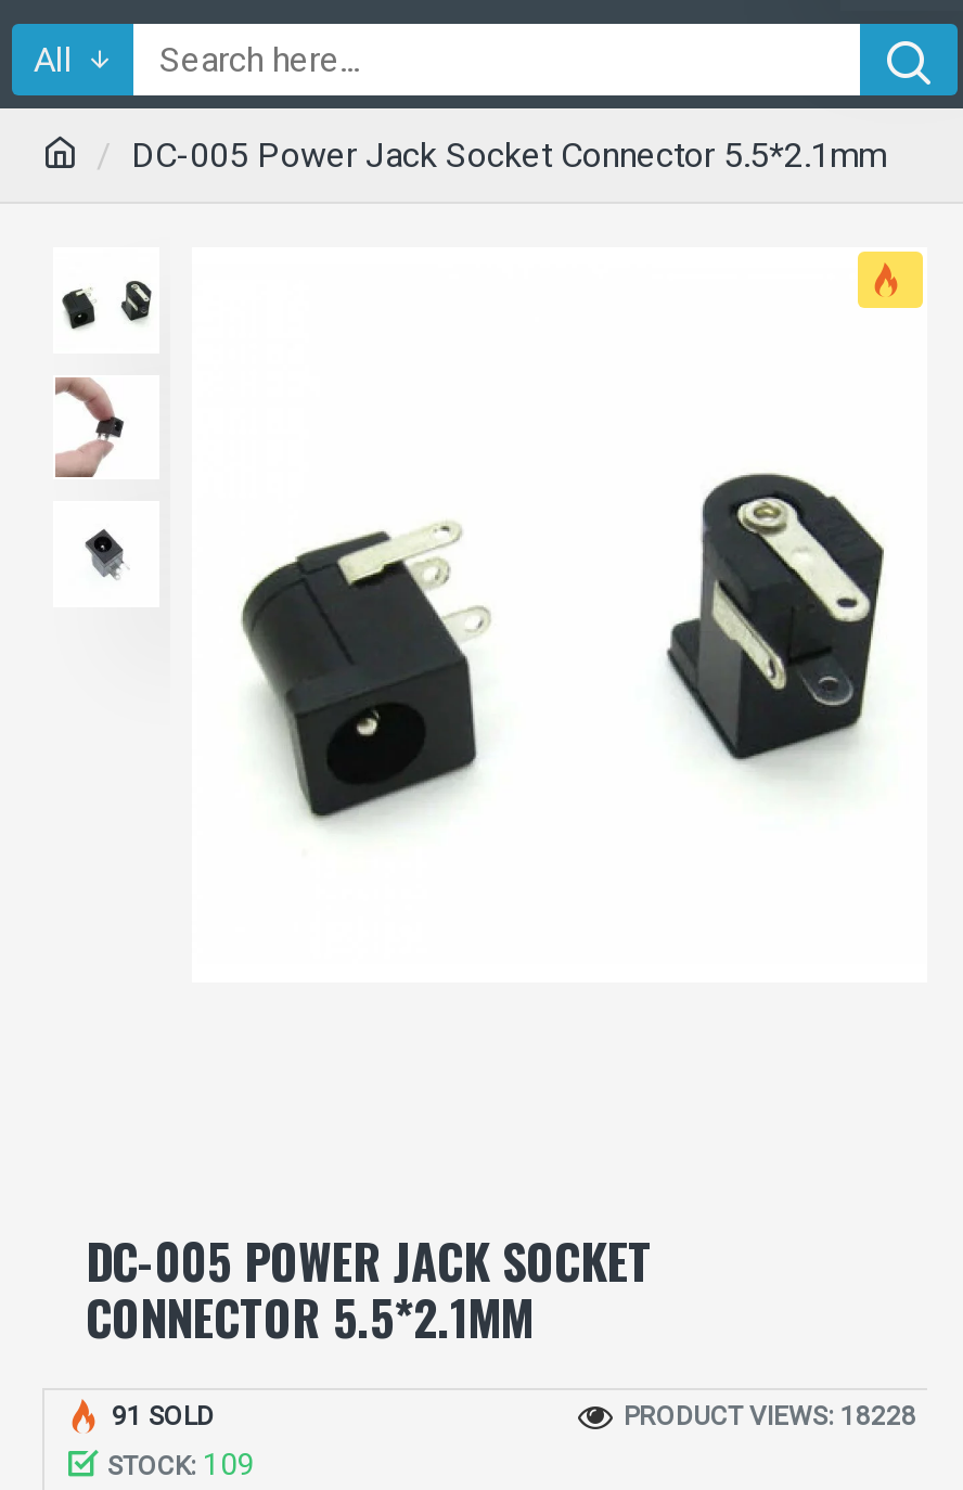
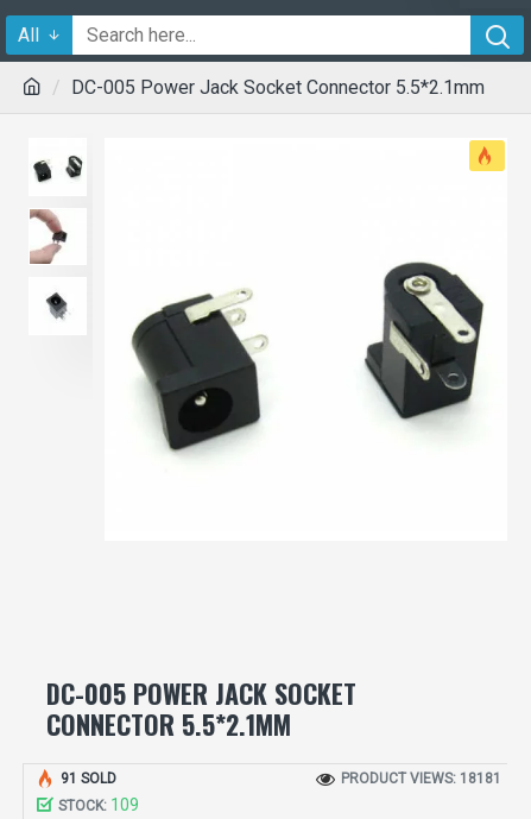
[624,1401,916,1431] PRODUCT VIEWS: 18228 -> [341,770,501,787] PRODUCT VIEWS: 18181

